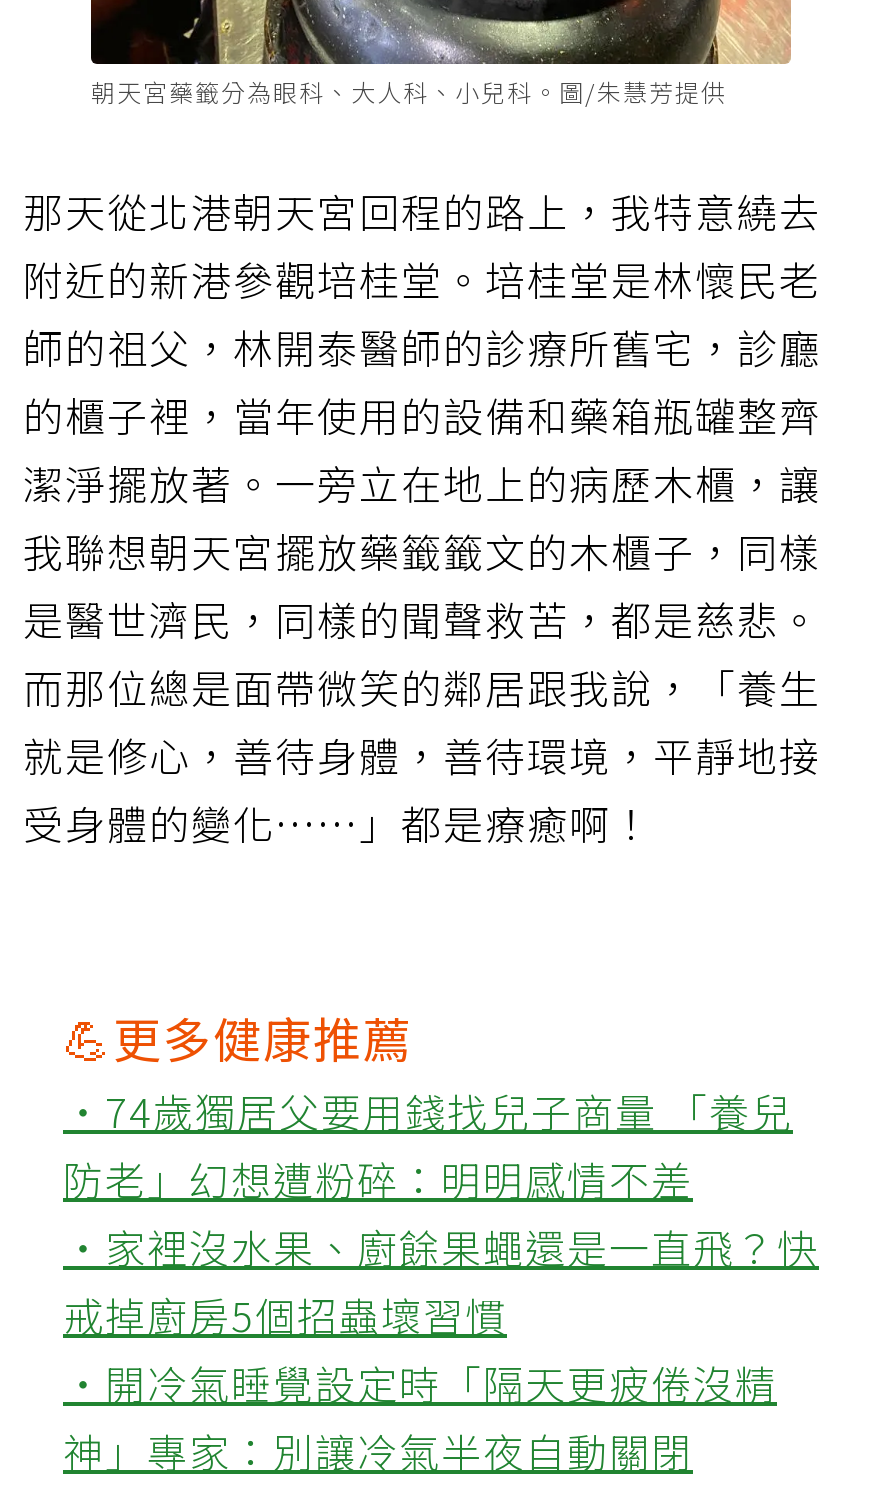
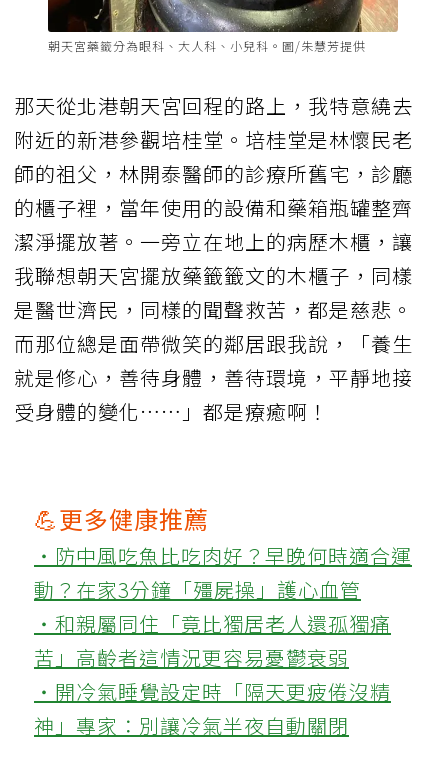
[63,1081,819,1343] ‧74歲獨居父要用錢找兒子商量 「養兒 | 防老」幻想遭粉碎：明明感情不差 | ‧家裡沒水果、廚餘果蠅還是一直飛？快 | 戒掉廚房5個招蟲壞習慣 -> [34,540,412,671] ‧防中風吃魚比吃肉好？早晚何時適合運 | 動？在家3分鐘「殭屍操」護心血管 | ‧和親屬同住「竟比獨居老人還孤獨痛 | 苦」高齡者這情況更容易憂鬱衰弱

